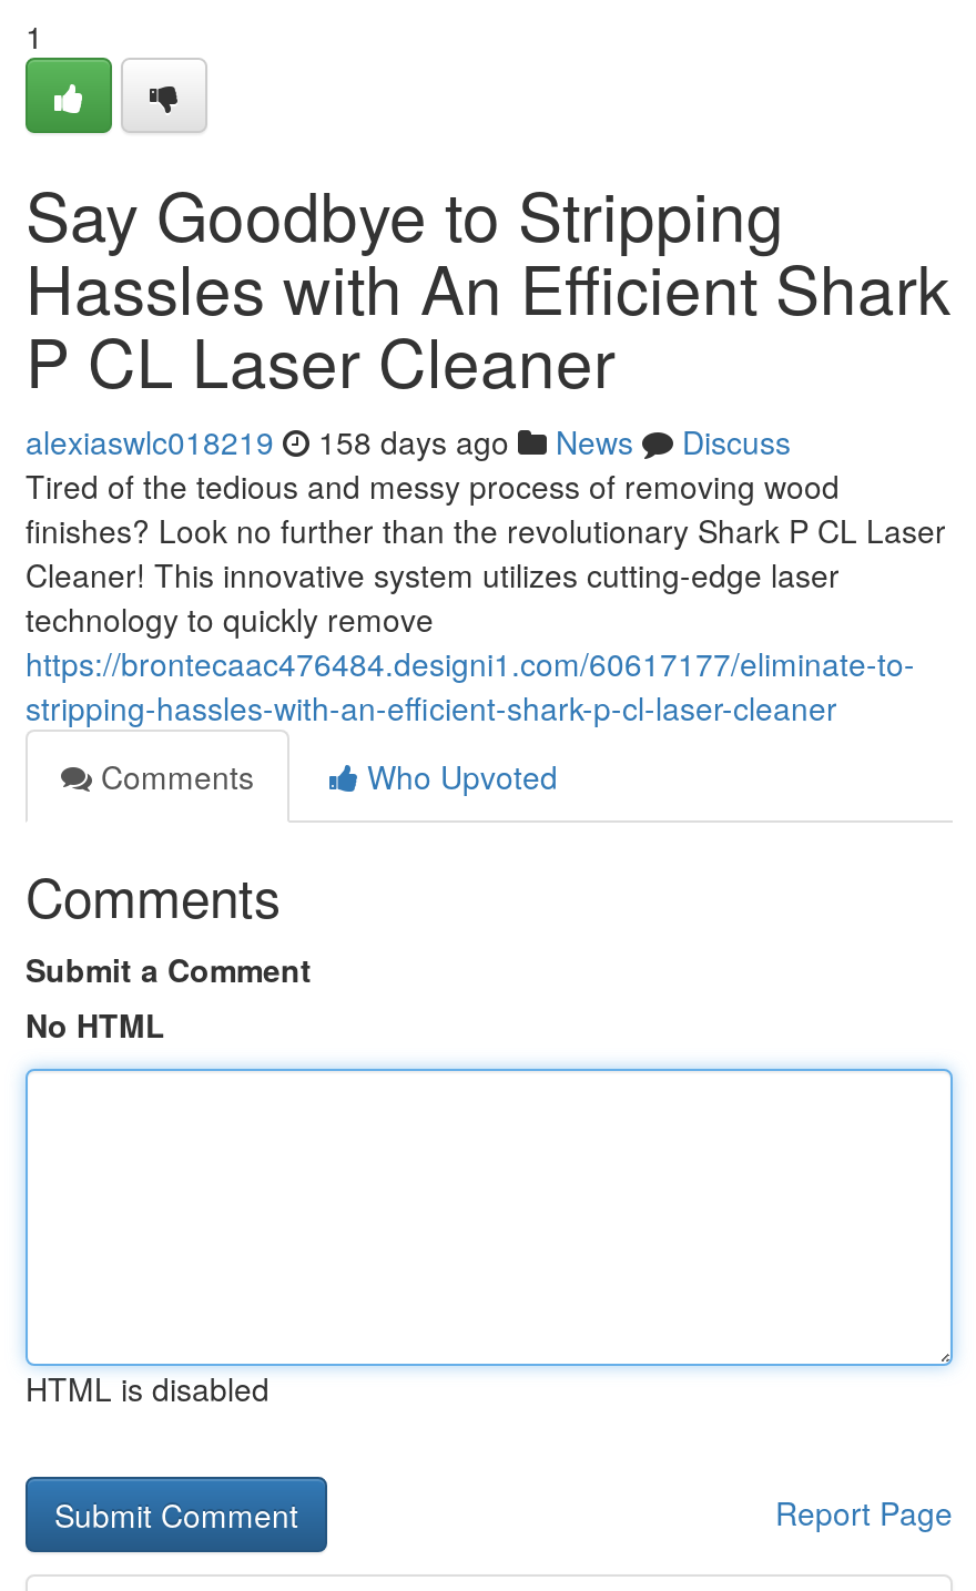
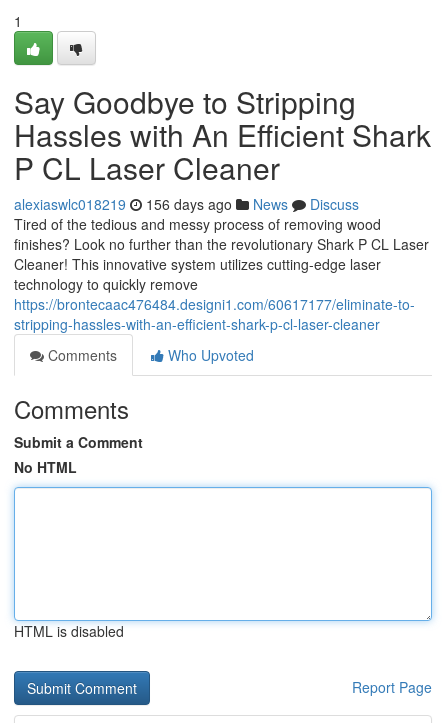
[26,419,791,463] alexiaswlc018219 158 days ago News Discuss -> [14,194,359,214] alexiaswlc018219 156 days ago News Discuss

